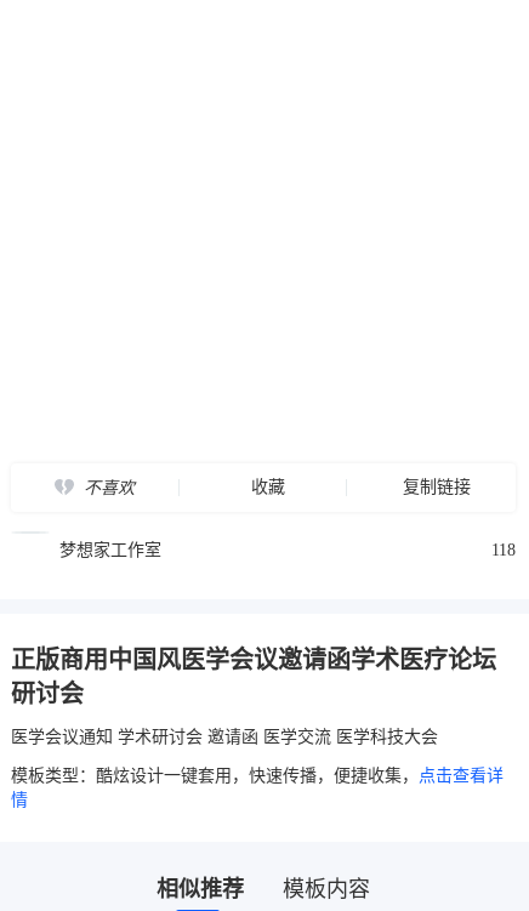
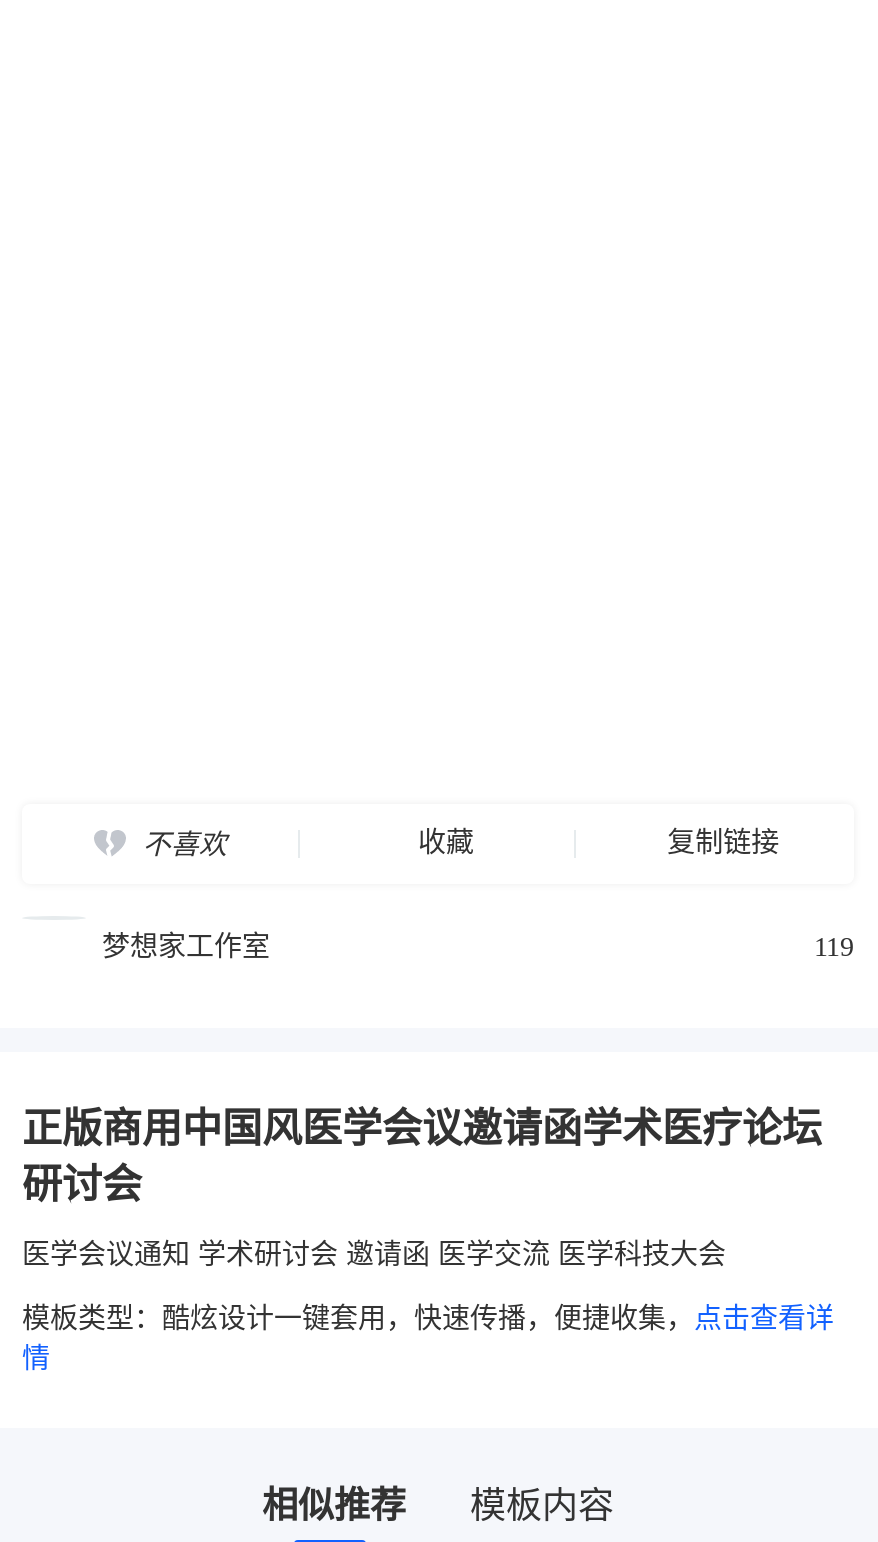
[491,541,516,559] 118 -> [814,932,854,962] 119

